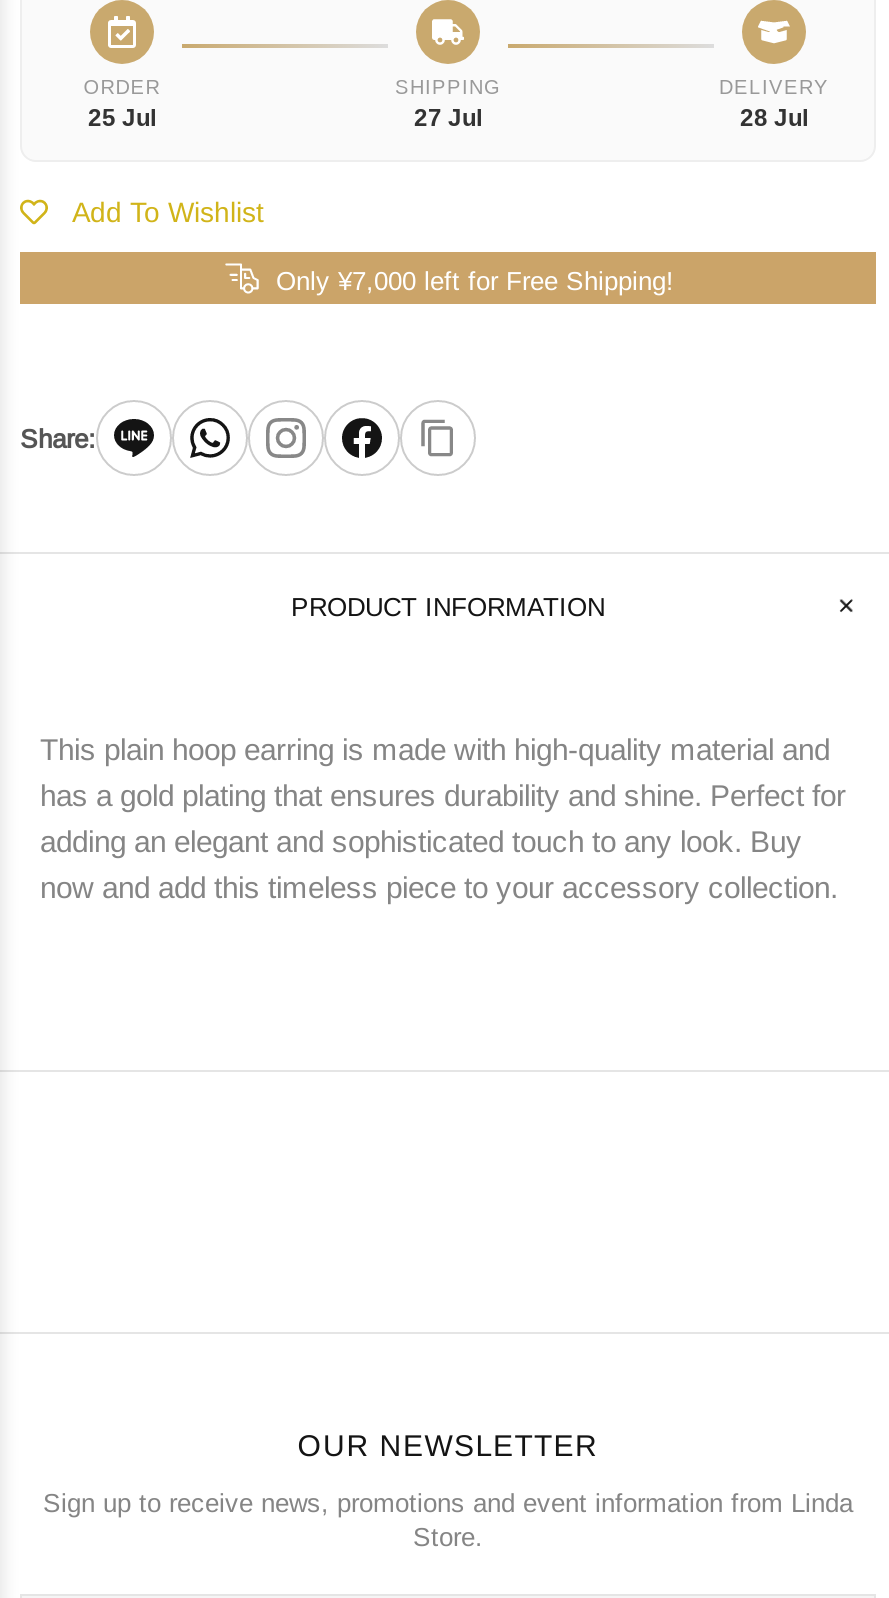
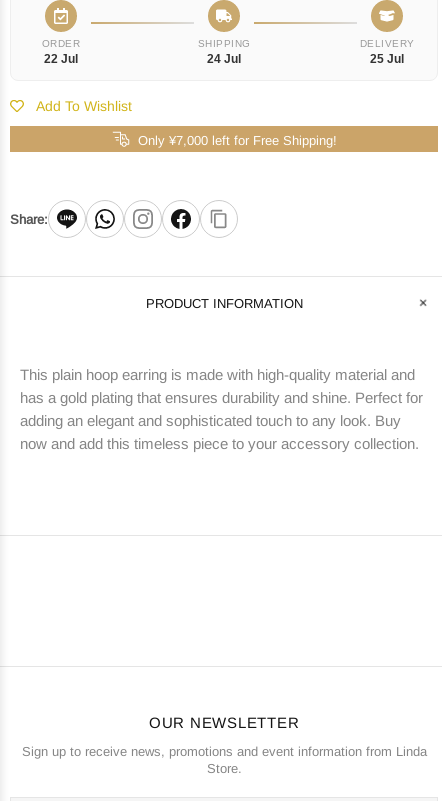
[88,104,156,132] 25 Jul -> [44,52,78,66] 22 Jul
[414,104,482,132] 27 Jul -> [207,52,241,66] 24 Jul
[740,104,808,132] 28 Jul -> [370,52,404,66] 25 Jul

